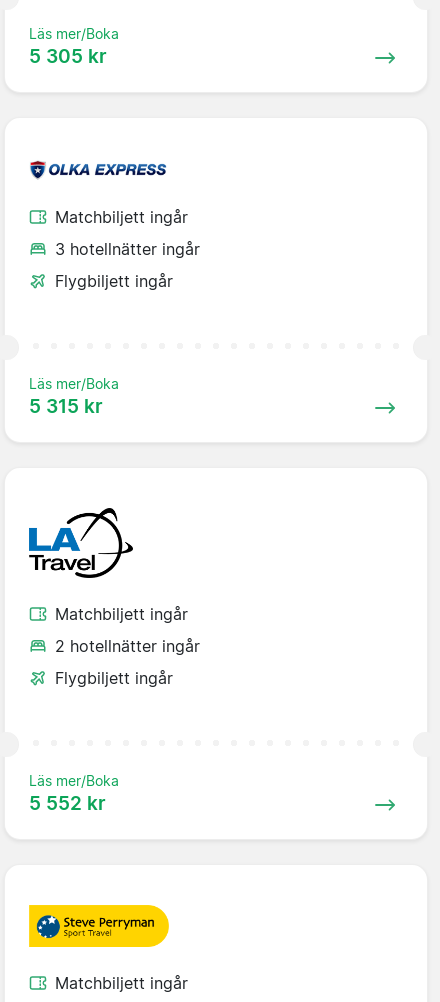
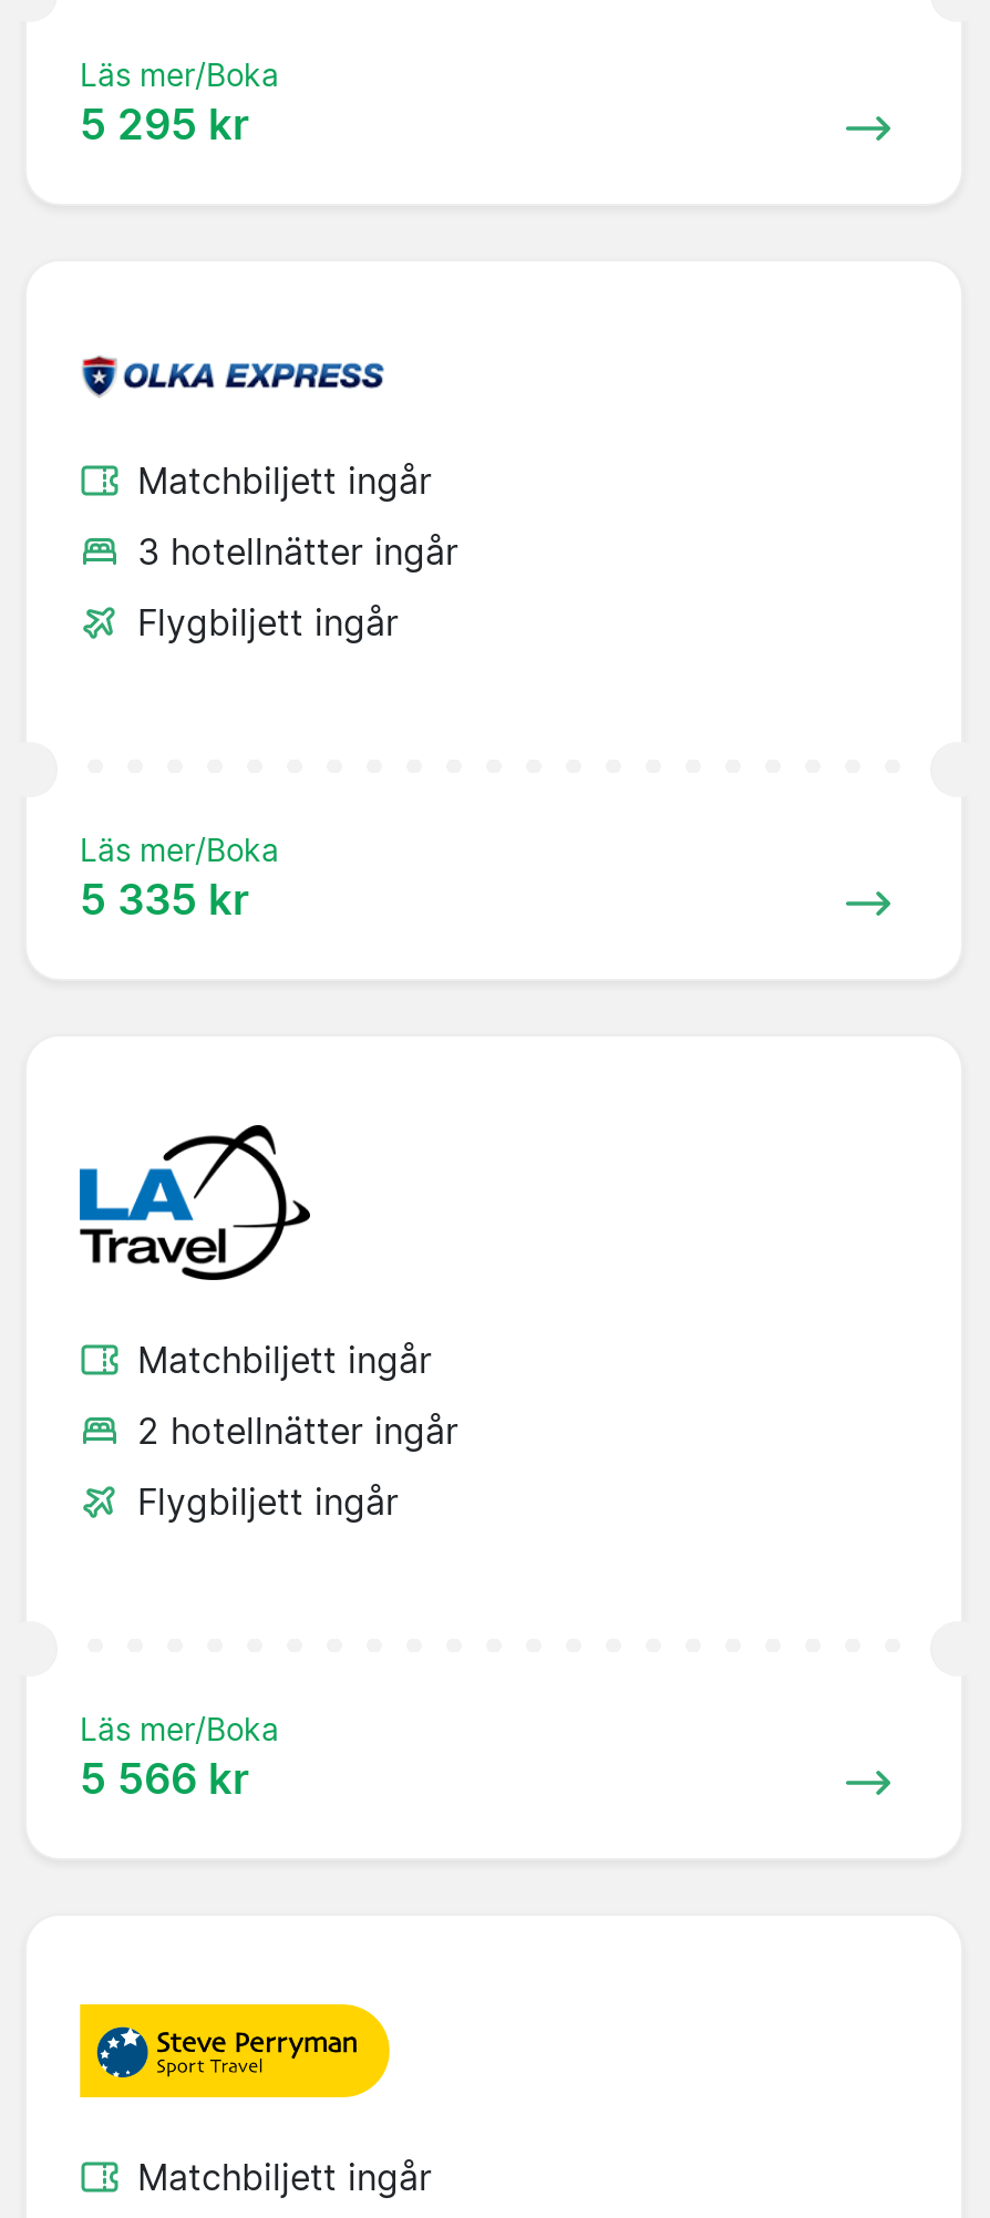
[29,43,107,67] 5 305 kr -> [80,96,250,149] 5 295 kr
[29,394,103,418] 5 315 kr -> [80,872,250,925] 5 335 kr
[29,791,106,815] 5 552 kr -> [80,1751,250,1804] 5 566 kr

